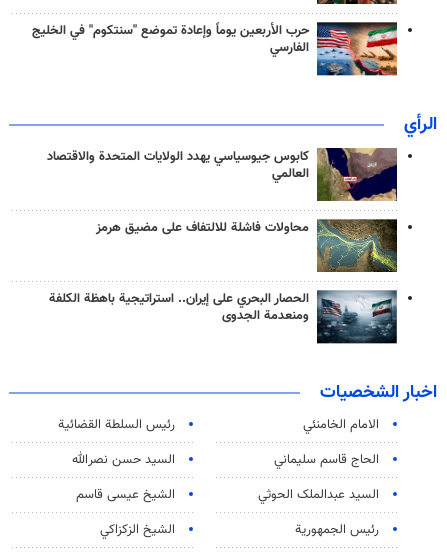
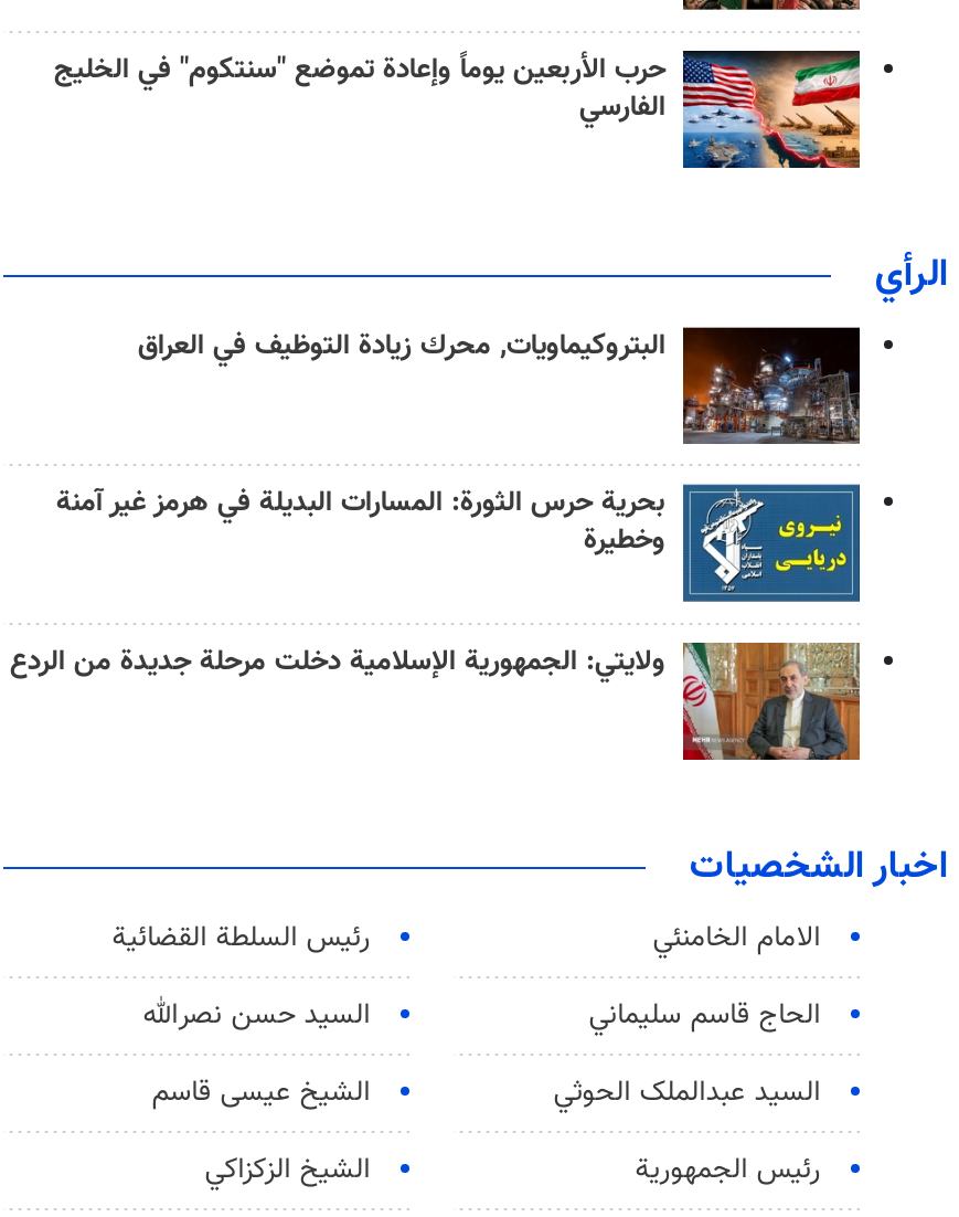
[47,147,398,202] [image] | كابوس جيوسياسي يهدد الولايات المتحدة والاقتصاد | العالمي -> [138,324,862,446] [image] | البتروكيماويات, محرك زيادة التوظيف في العراق
[96,218,398,273] [image] | محاولات فاشلة للالتفاف على مضيق هرمز -> [56,481,862,603] [image] | بحرية حرس الثورة: المسارات البديلة في هرمز غير آمنة | وخطيرة
[49,289,398,345] [image] | الحصار البحري على إيران.. استراتيجية باهظة الكلفة | ومنعدمة الجدوى -> [10,639,862,762] [image] | ولايتي: الجمهورية الإسلامية دخلت مرحلة جديدة من الردع

